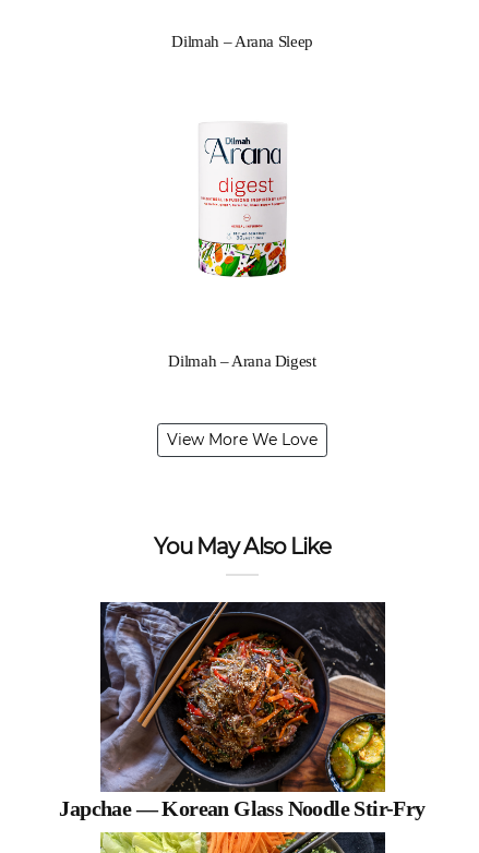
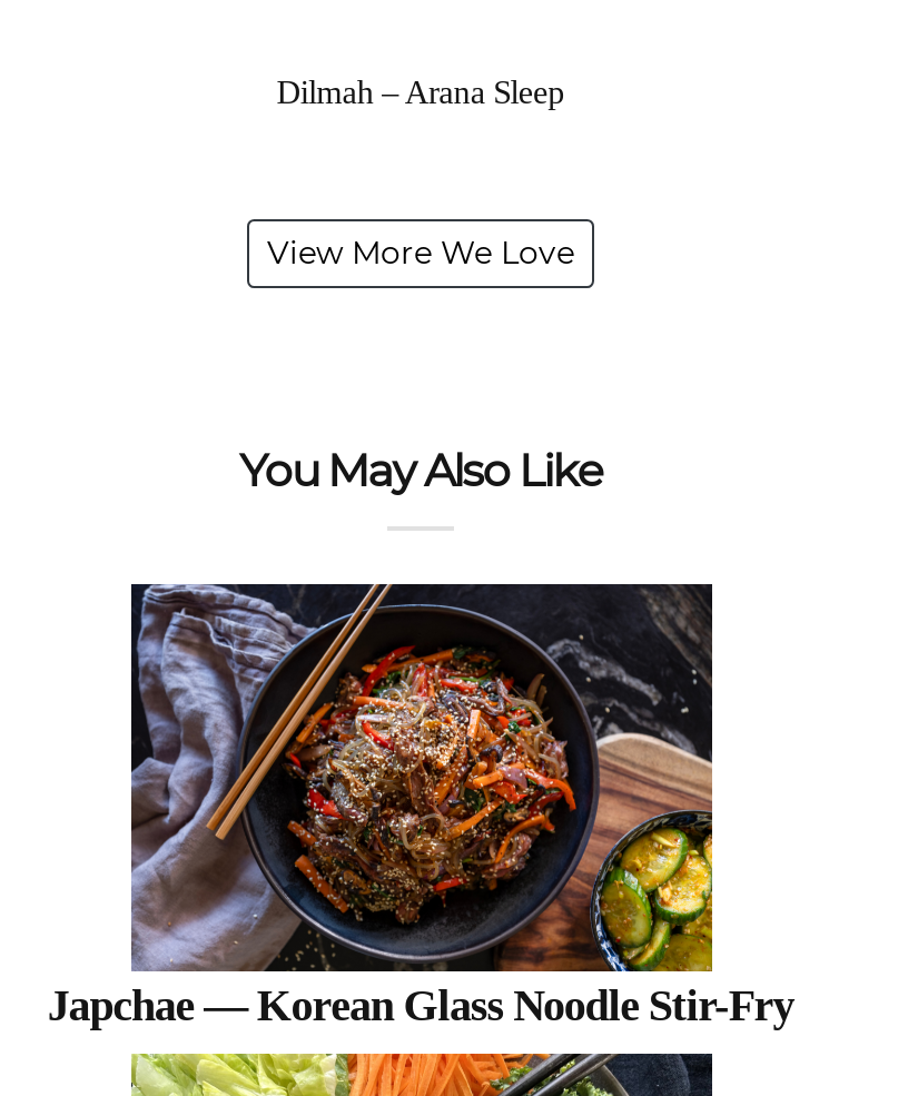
[197,124,287,278] [image] -> none
[168,352,316,370] Dilmah – Arana Digest -> none

